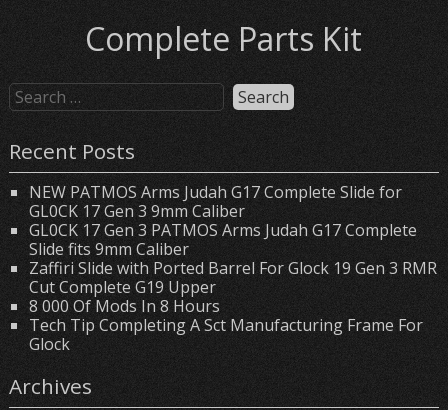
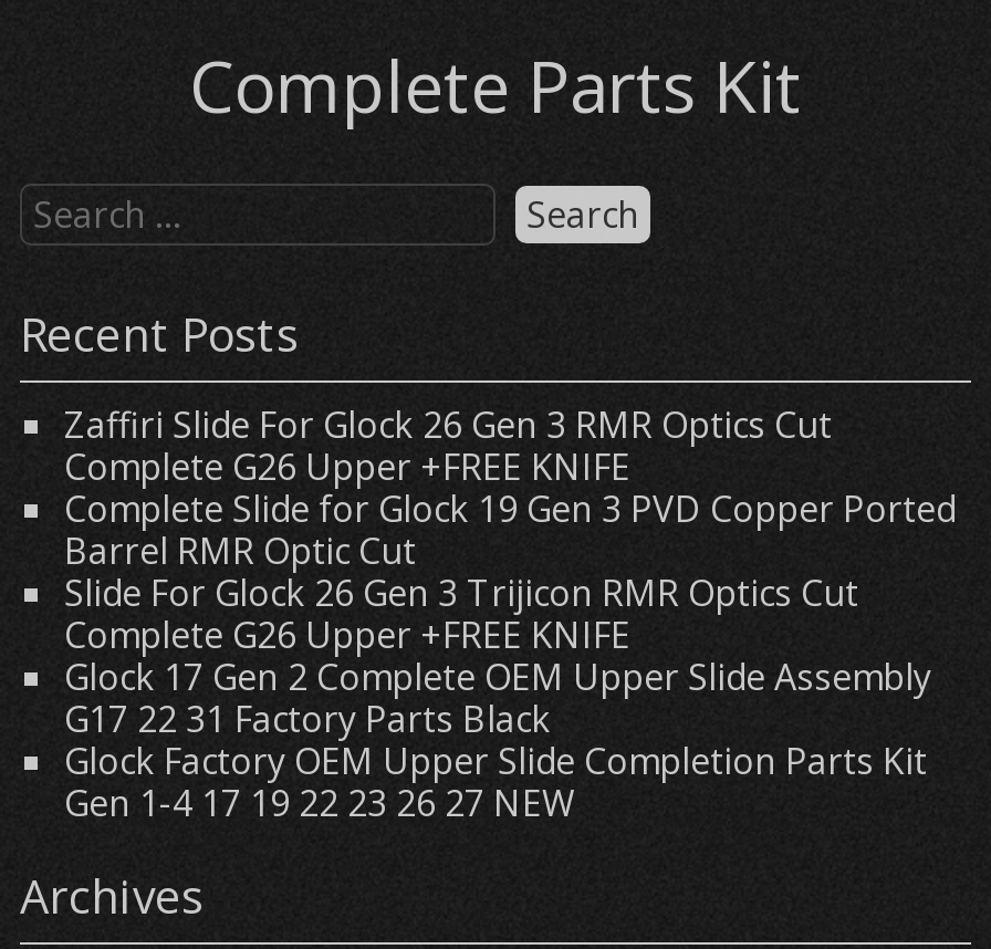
[29,181,437,355] NEW PATMOS Arms Judah G17 Complete Slide for | GL0CK 17 Gen 3 9mm Caliber | GL0CK 17 Gen 3 PATMOS Arms Judah G17 Complete | Slide fits 9mm Caliber | Zaffiri Slide with Ported Barrel For Glock 19 Gen 3 RMR | Cut Complete G19 Upper | 8 000 Of Mods In 8 Hours | Tech Tip Completing A Sct Manufacturing Frame For | Glock -> [64,400,956,827] Zaffiri Slide For Glock 26 Gen 3 RMR Optics Cut | Complete G26 Upper +FREE KNIFE | Complete Slide for Glock 19 Gen 3 PVD Copper Ported | Barrel RMR Optic Cut | Slide For Glock 26 Gen 3 Trijicon RMR Optics Cut | Complete G26 Upper +FREE KNIFE | Glock 17 Gen 2 Complete OEM Upper Slide Assembly | G17 22 31 Factory Parts Black | Glock Factory OEM Upper Slide Completion Parts Kit | Gen 1-4 17 19 22 23 26 27 NEW

